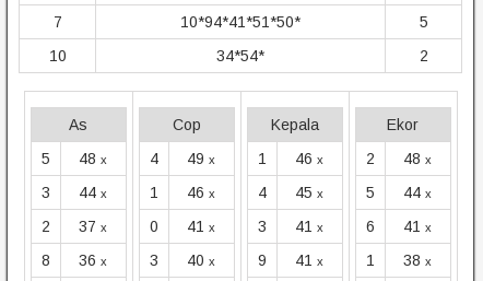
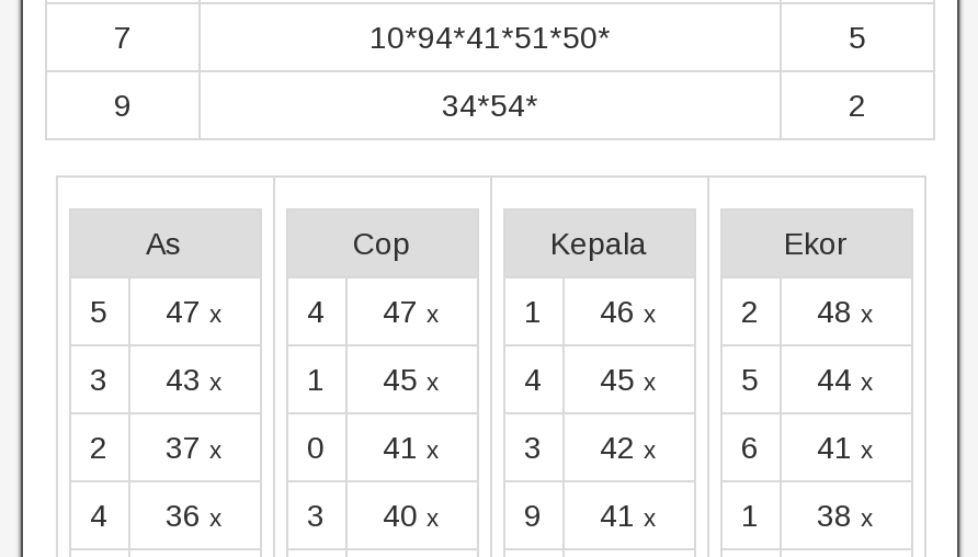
[49,47,66,65] 10 -> [114,88,132,123] 9
[41,150,107,167] 5 48 x -> [90,294,223,329] 5 47 x
[149,150,215,167] 4 49 x -> [307,294,440,329] 4 47 x
[41,184,107,201] 3 44 x -> [90,362,223,397] 3 43 x
[149,184,215,201] 1 46 x -> [307,362,440,397] 1 45 x
[257,218,323,235] 3 41 x -> [524,430,657,465] 3 42 x
[41,251,107,269] 8 36 x -> [90,498,223,533] 4 36 x

